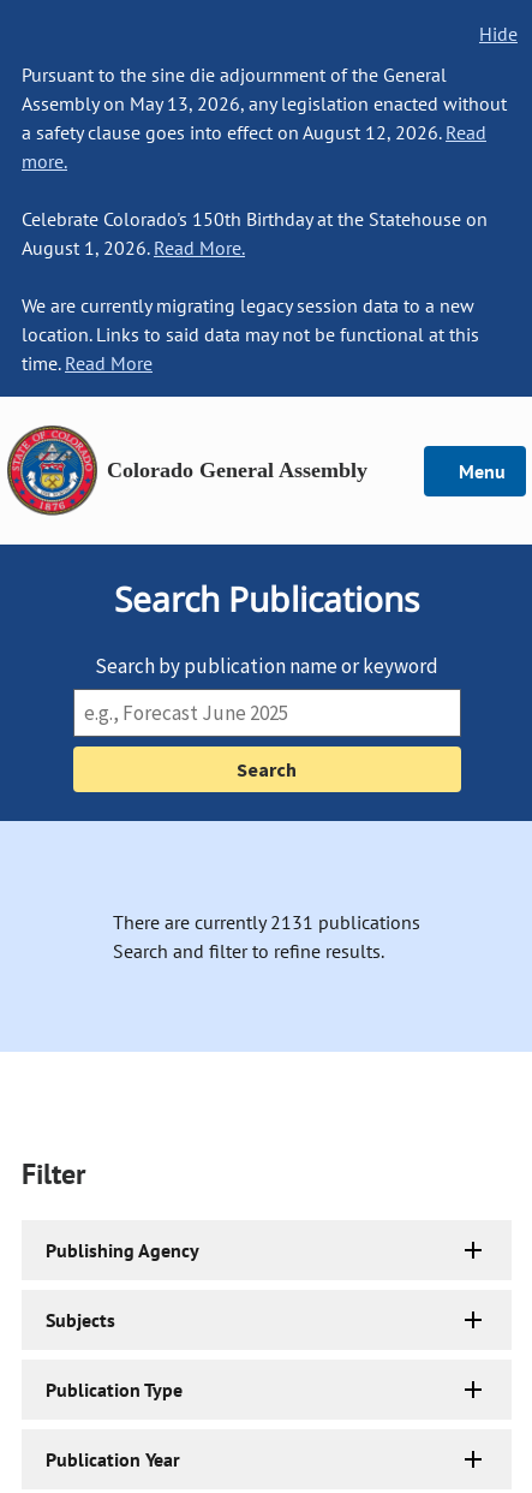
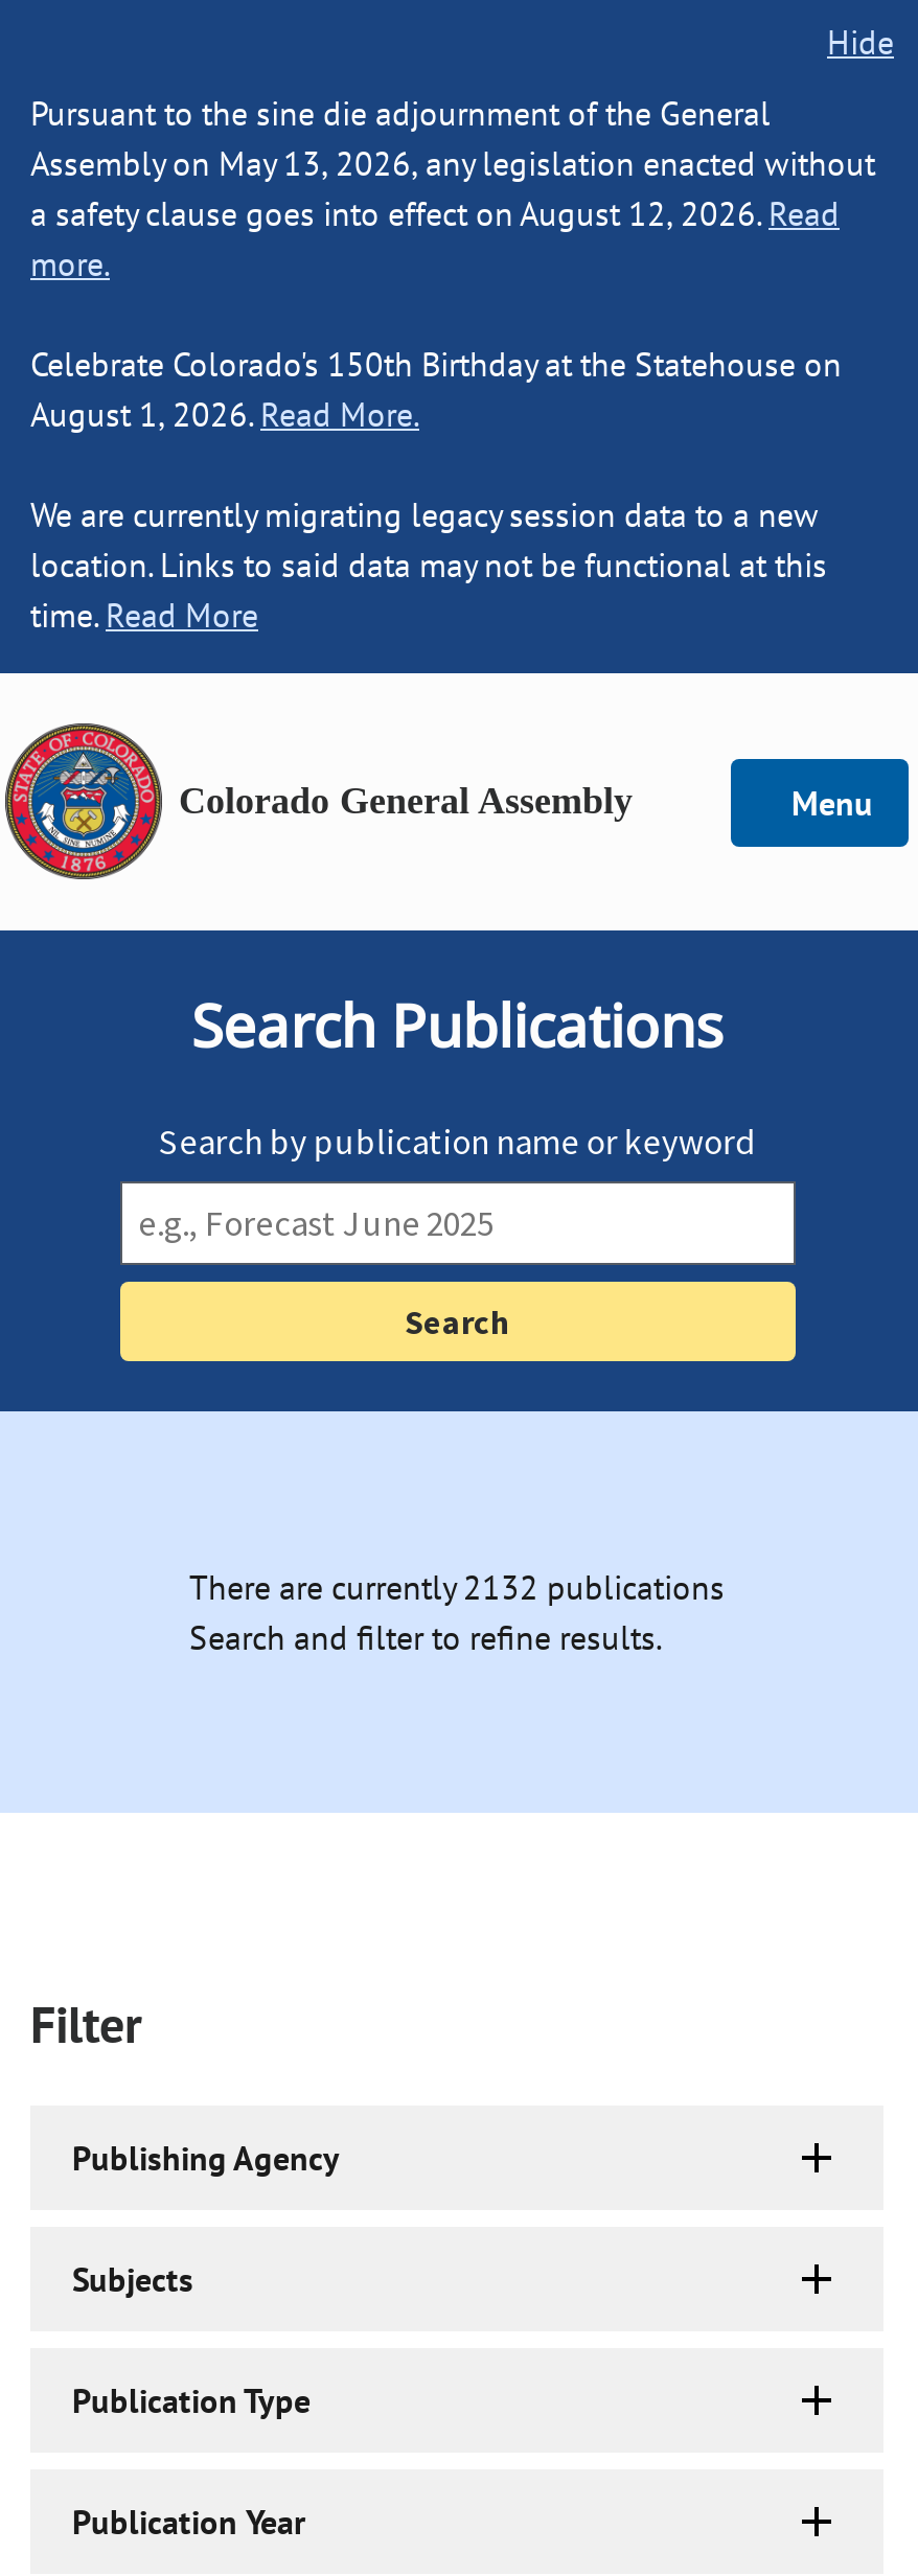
[113,910,420,934] There are currently 2131 publications -> [189,1566,725,1608] There are currently 2132 publications

